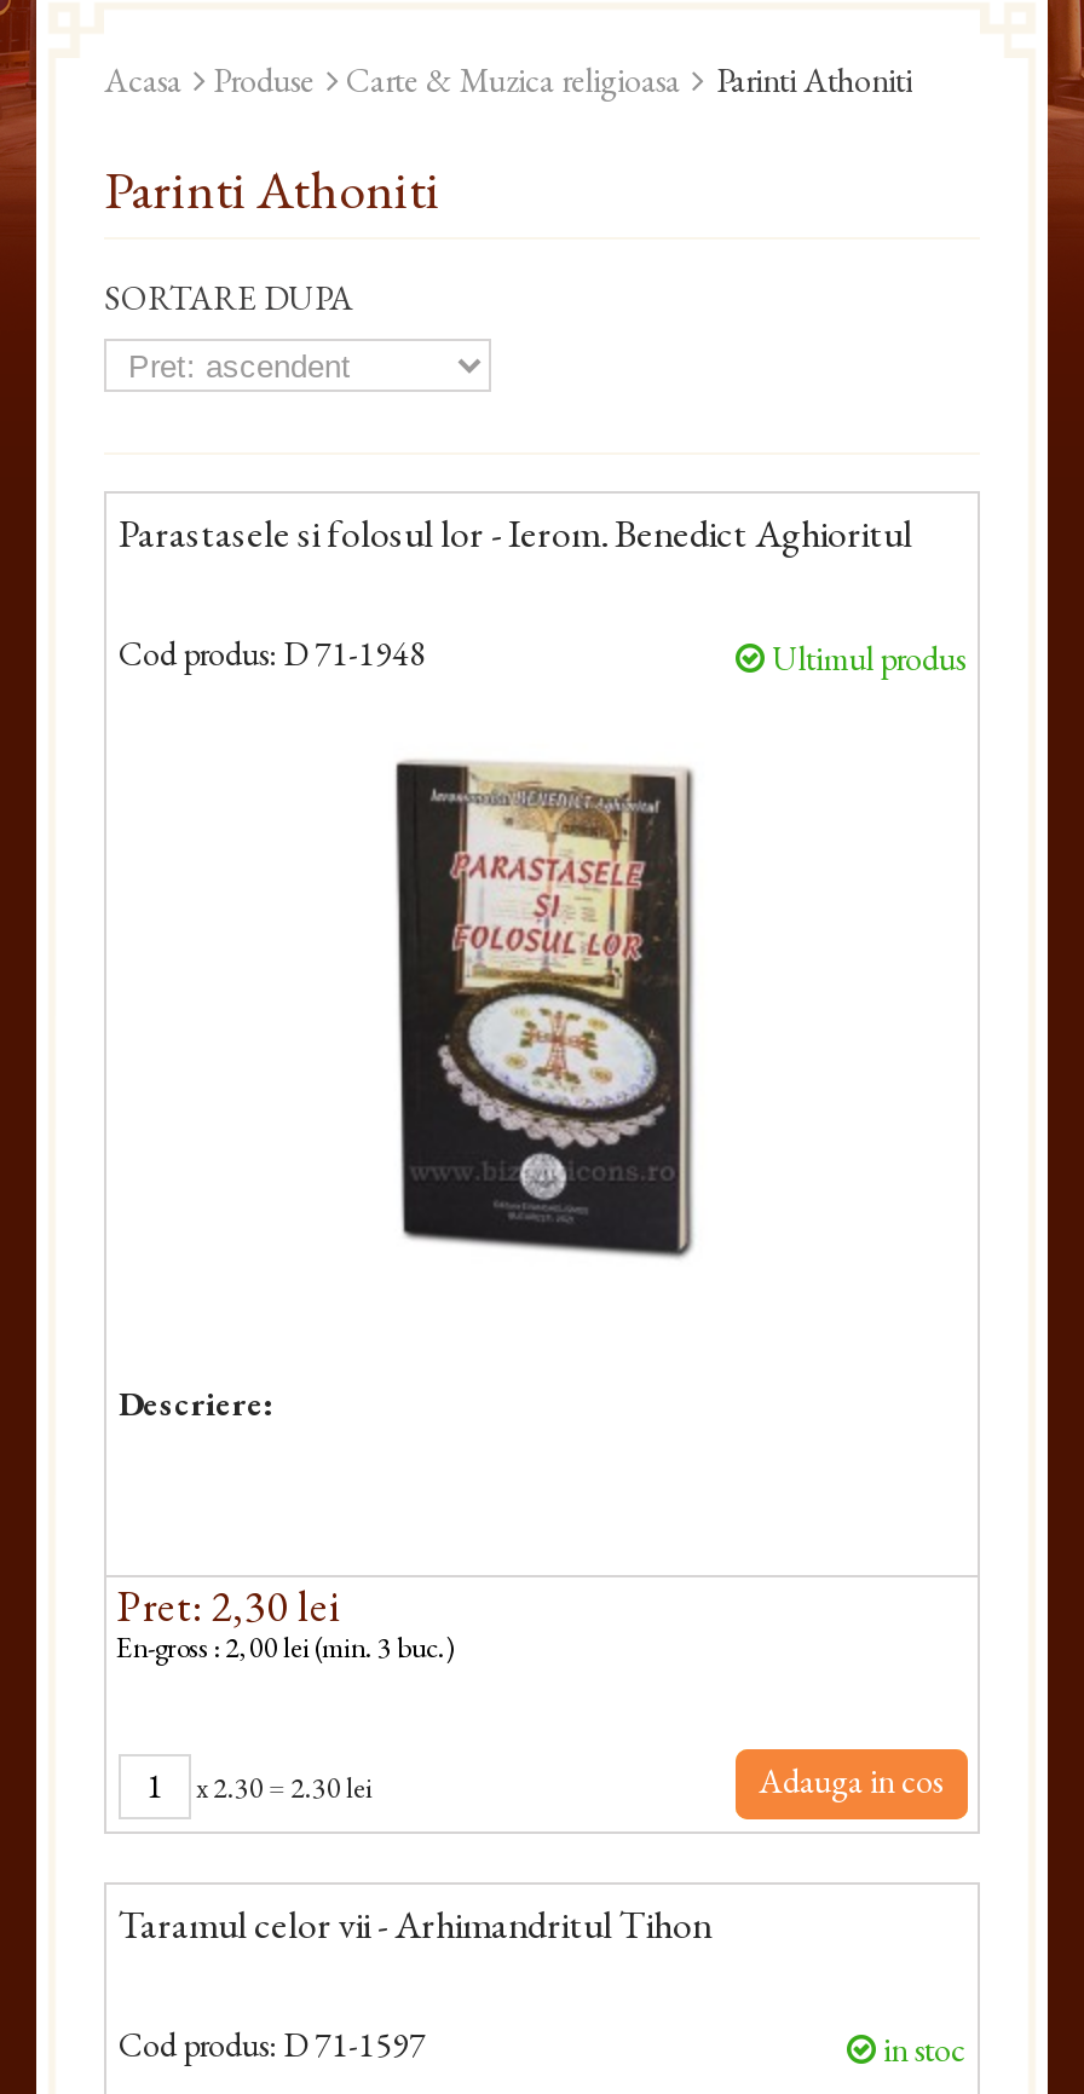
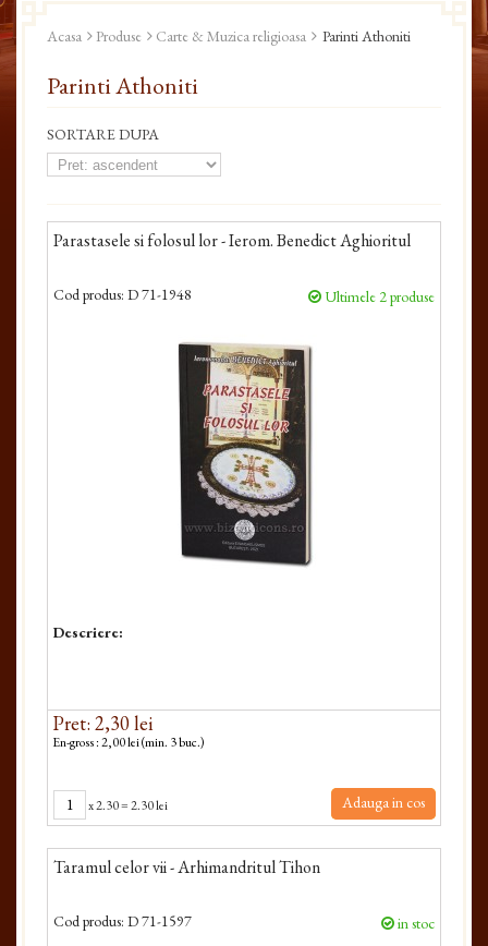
[765,636,965,680] Ultimul produs -> [321,287,435,306] Ultimele 2 produse

